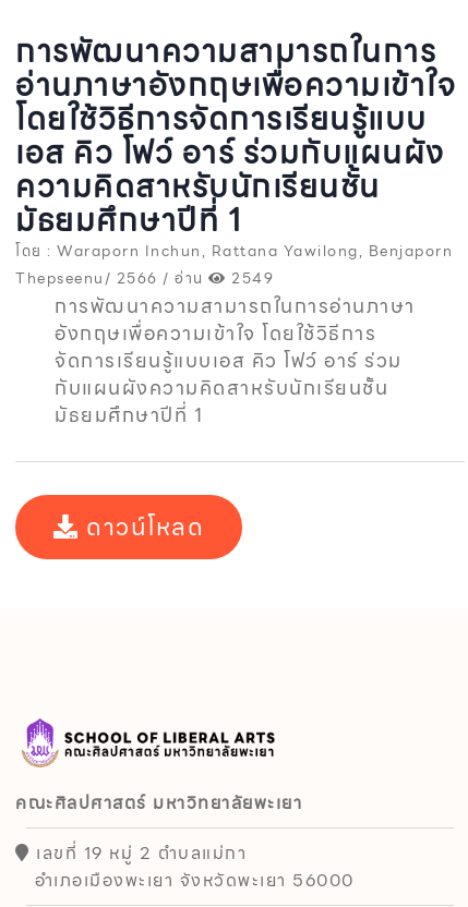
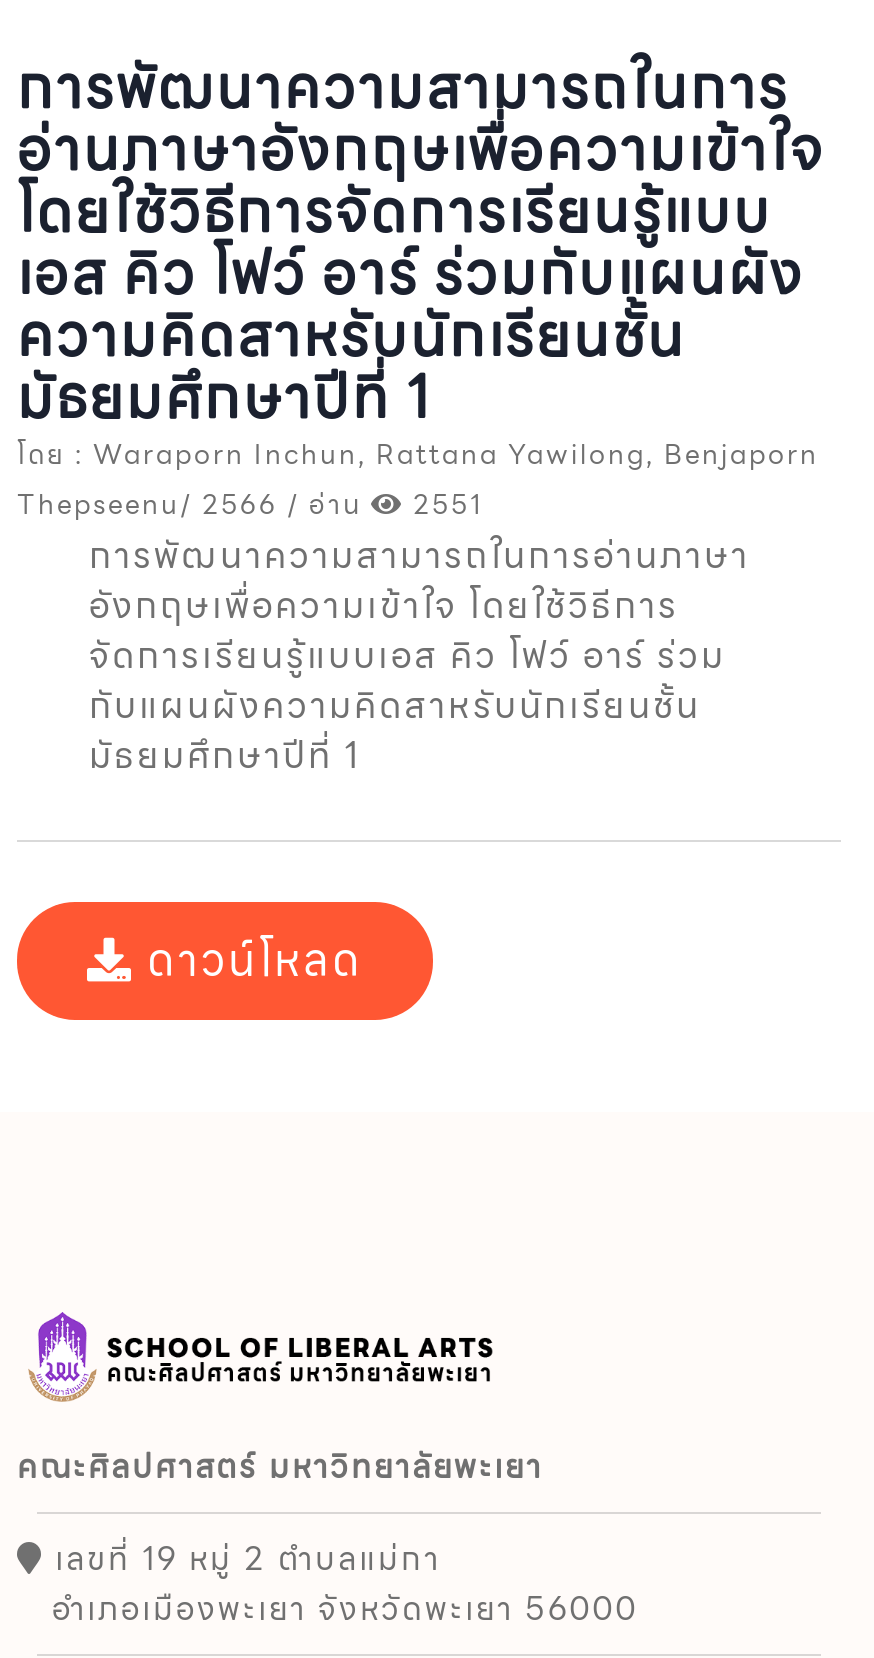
[226,267,274,290] 2549 -> [404,484,483,526] 2551

